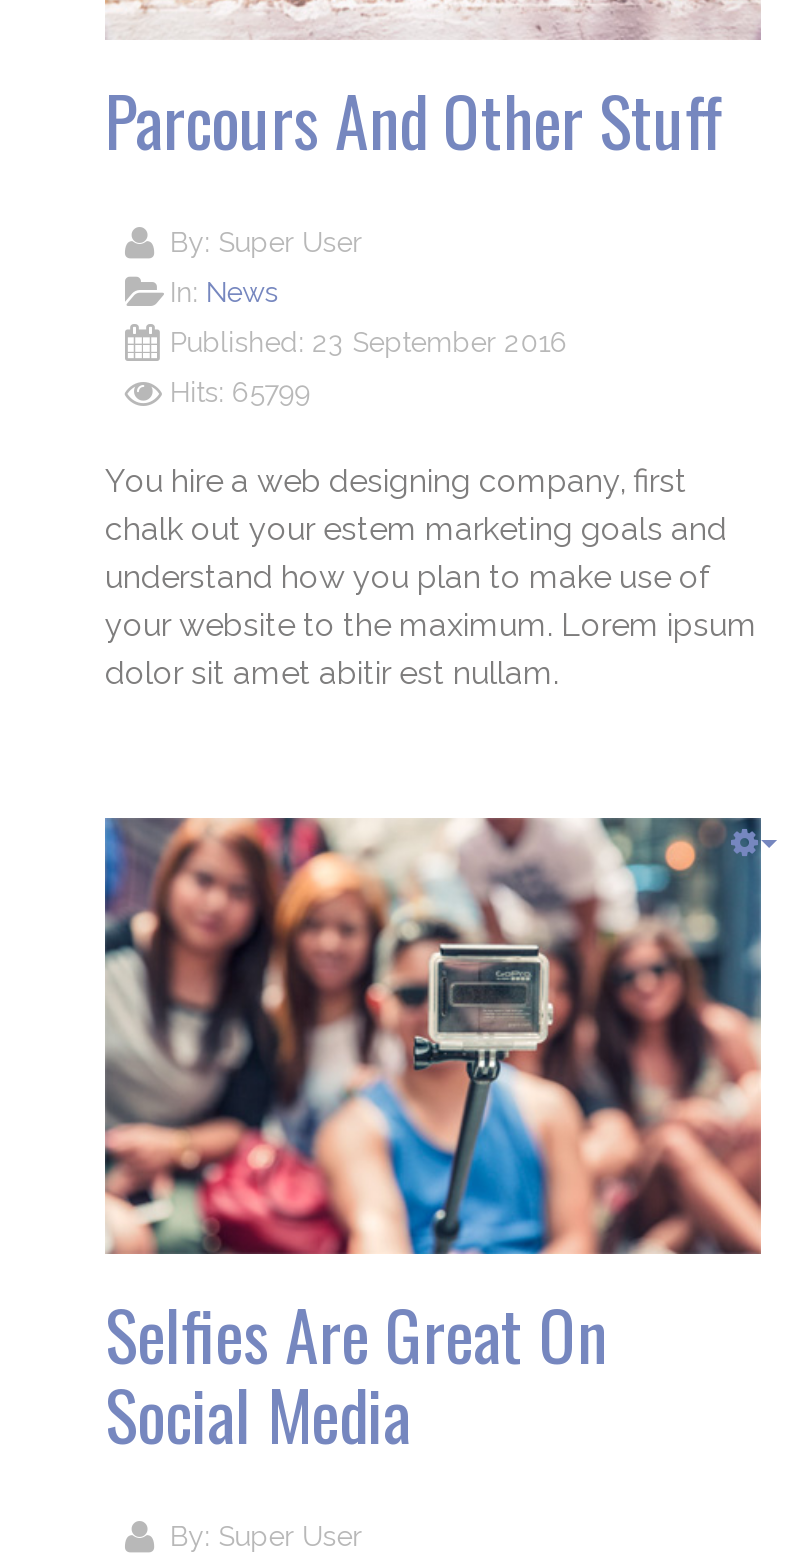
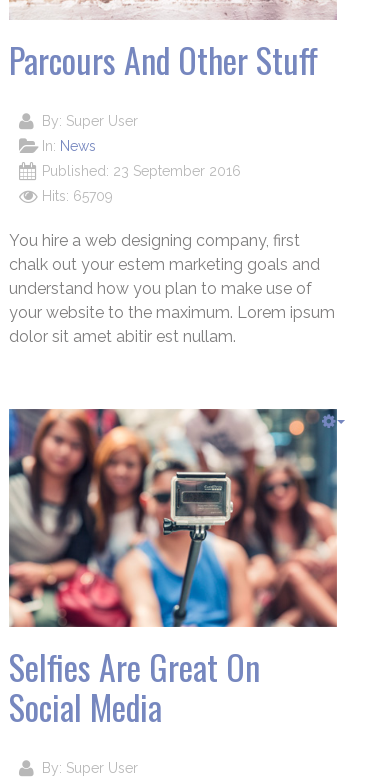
[170,375,310,407] Hits: 65799 -> [42,188,113,204] Hits: 65709

